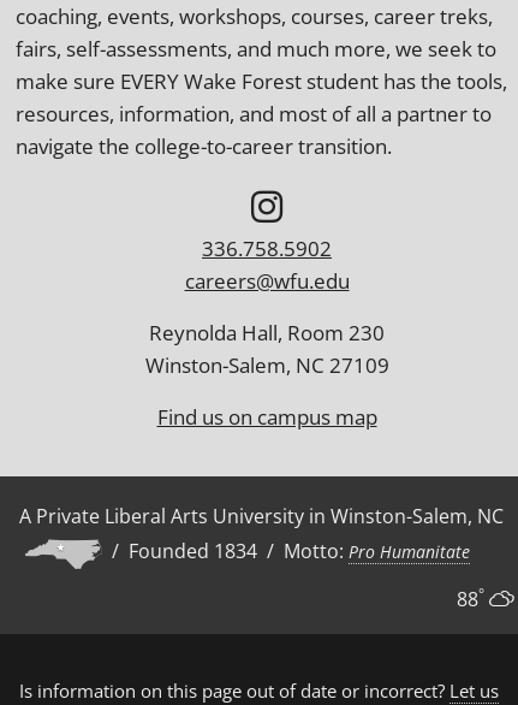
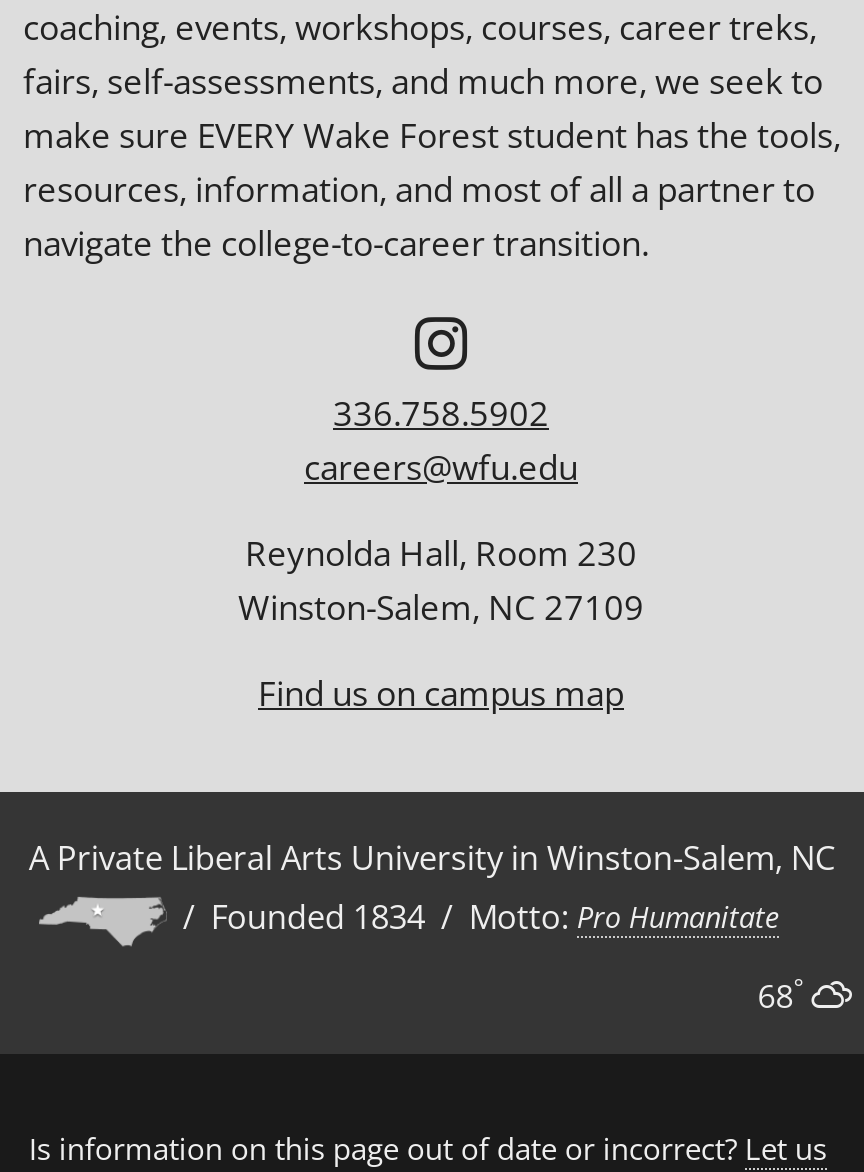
[457,583,485,612] 88° -> [757,969,803,1017] 68°

